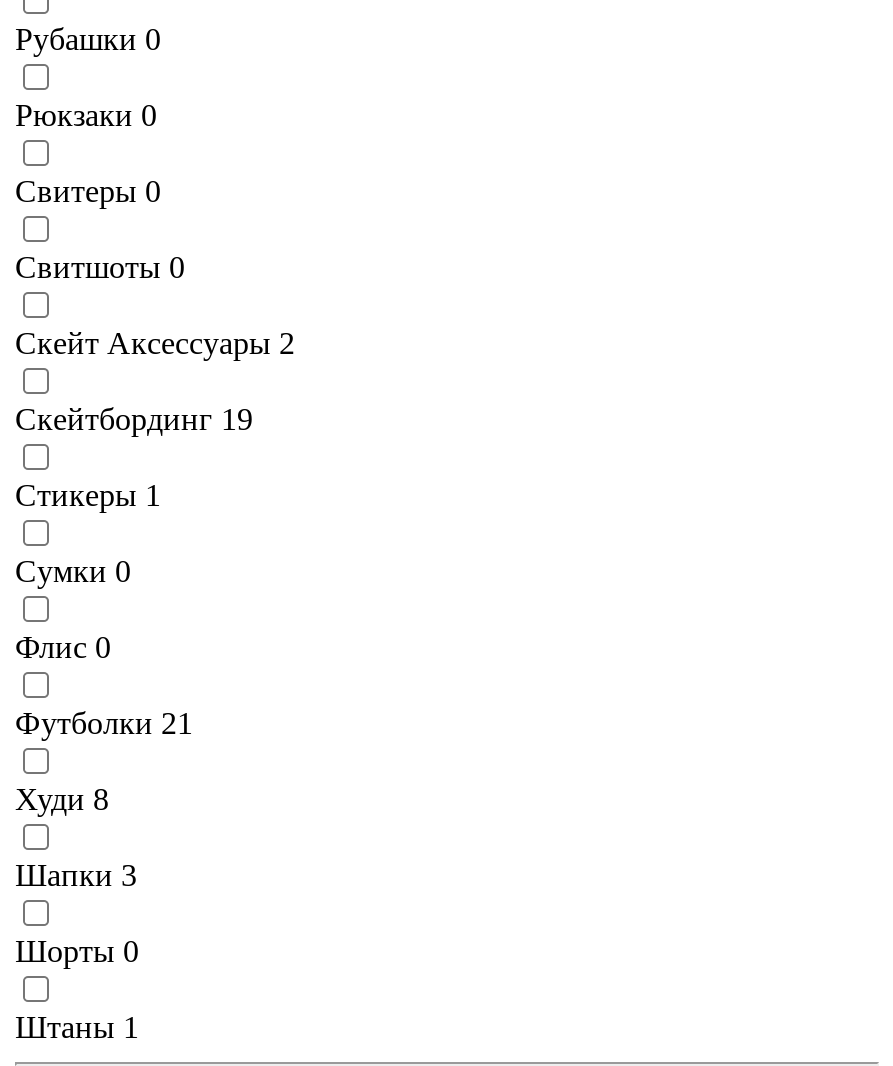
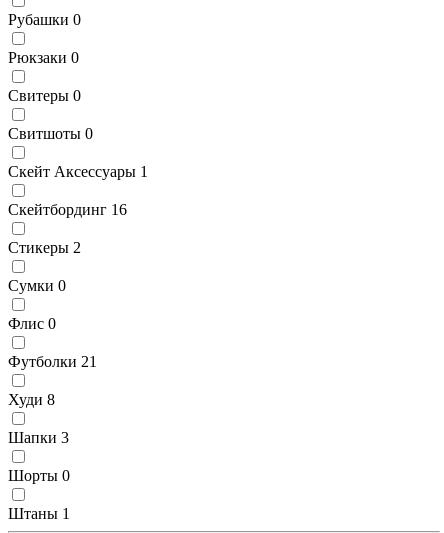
[15,326,295,360] Скейт Аксессуары 2 -> [8,163,148,180] Скейт Аксессуары 1
[15,402,253,436] Скейтбординг 19 -> [8,201,127,218] Скейтбординг 16
[15,478,161,512] Стикеры 1 -> [8,239,81,256] Стикеры 2

